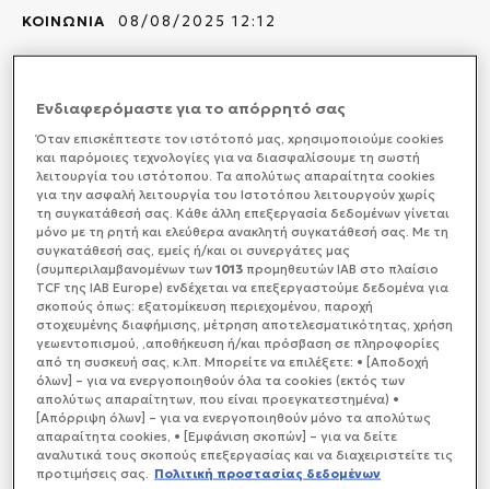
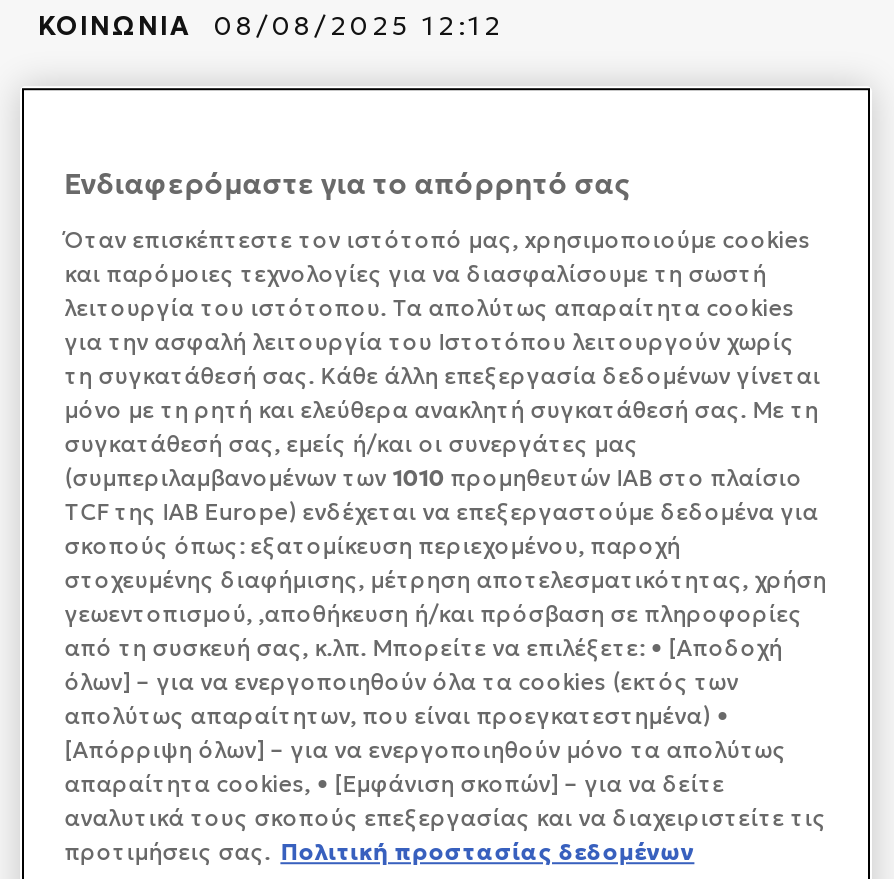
[36,261,439,276] (συμπεριλαμβανομένων των 1013 προμηθευτών IAB στο πλαίσιο -> [64,464,802,492] (συμπεριλαμβανομένων των 1010 προμηθευτών IAB στο πλαίσιο

